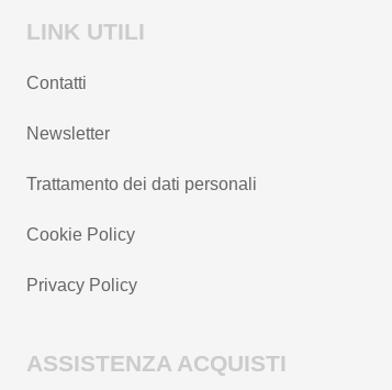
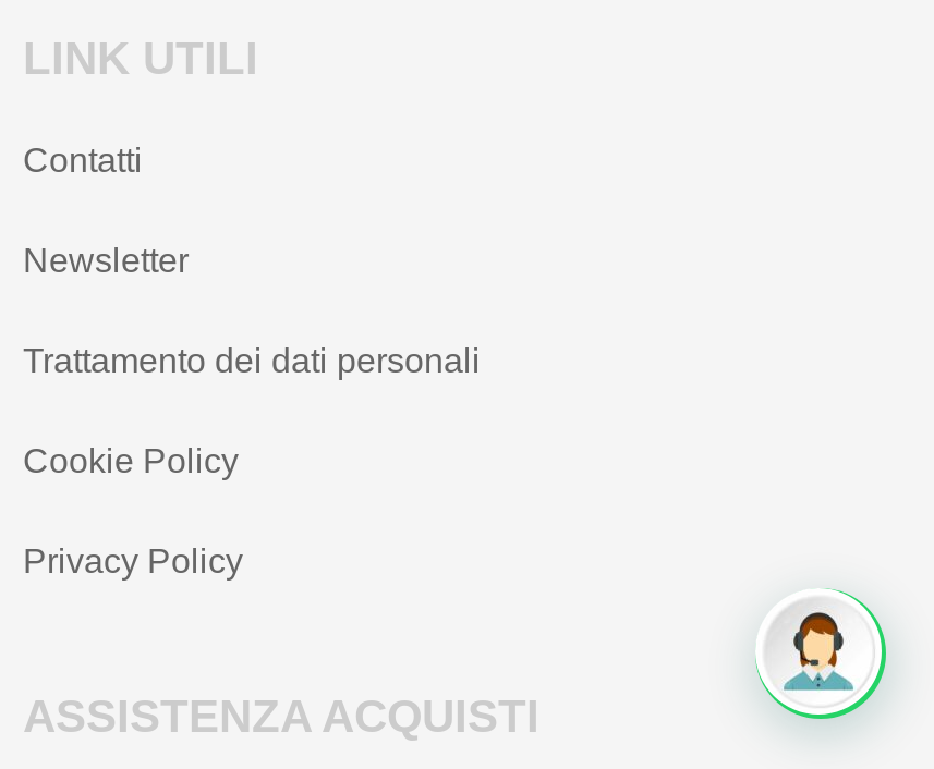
none -> [740,582,906,752] [image]

